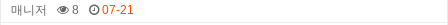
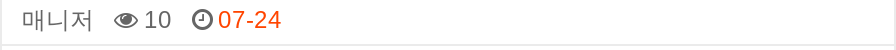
[72,3,134,17] 8 | 07-21 -> [144,6,282,34] 10 | 07-24

